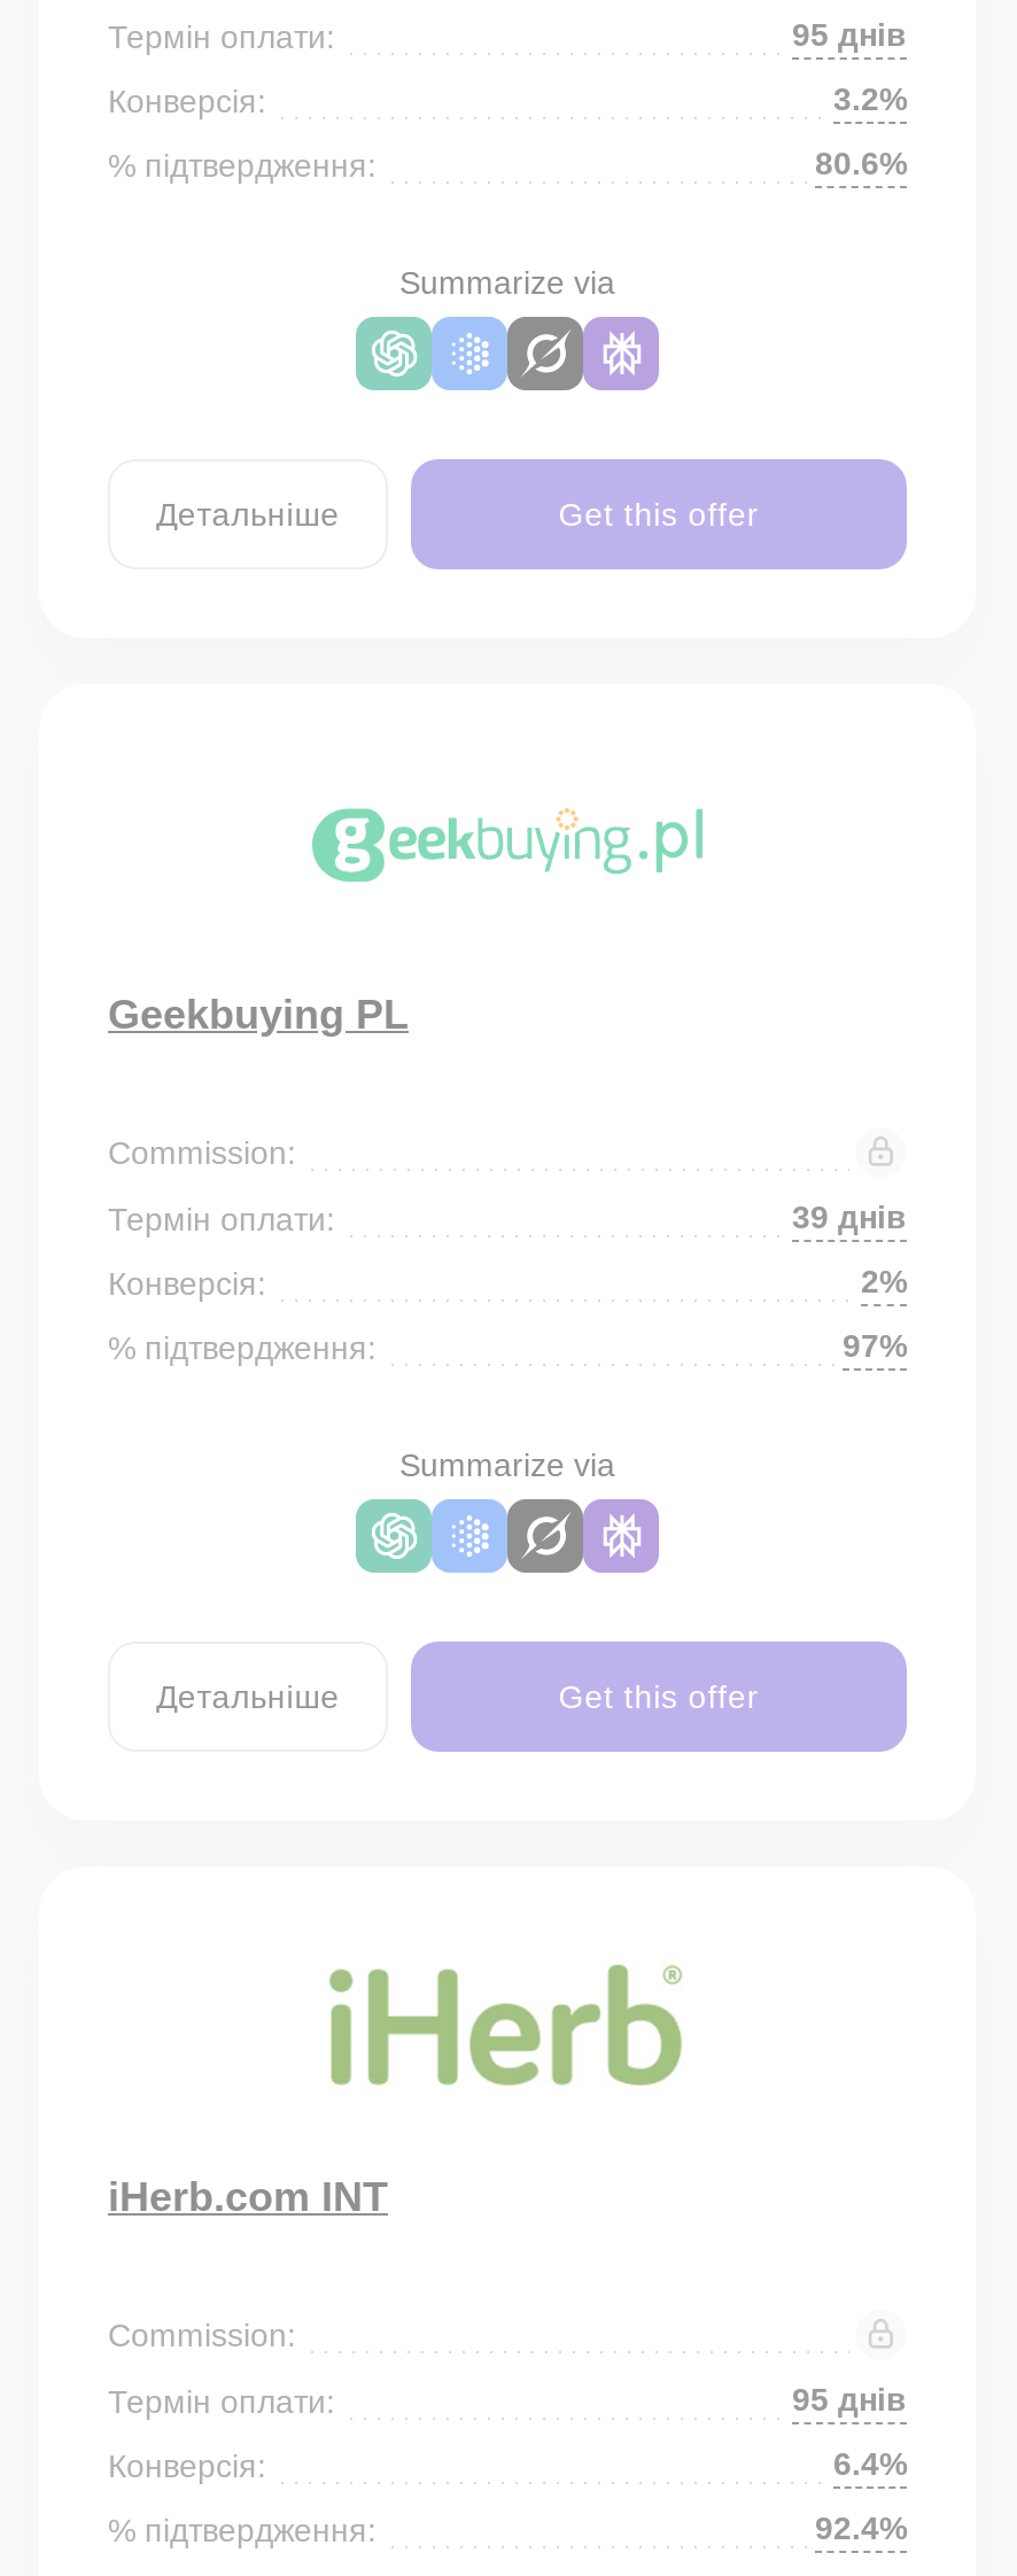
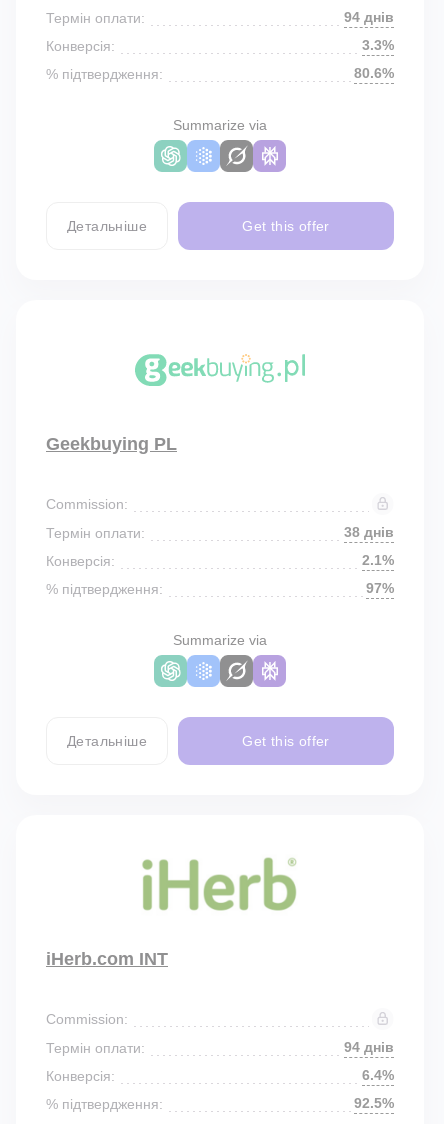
[792,16,907,53] 95 днів -> [344,9,394,25] 94 днів
[833,80,907,117] 3.2% -> [362,37,394,53] 3.3%
[792,1198,907,1235] 39 днів -> [344,524,394,540] 38 днів
[861,1263,907,1299] 2% -> [362,552,394,568] 2.1%
[792,2381,907,2418] 95 днів -> [344,1039,394,1055] 94 днів
[815,2509,907,2546] 92.4% -> [354,1095,394,1111] 92.5%

